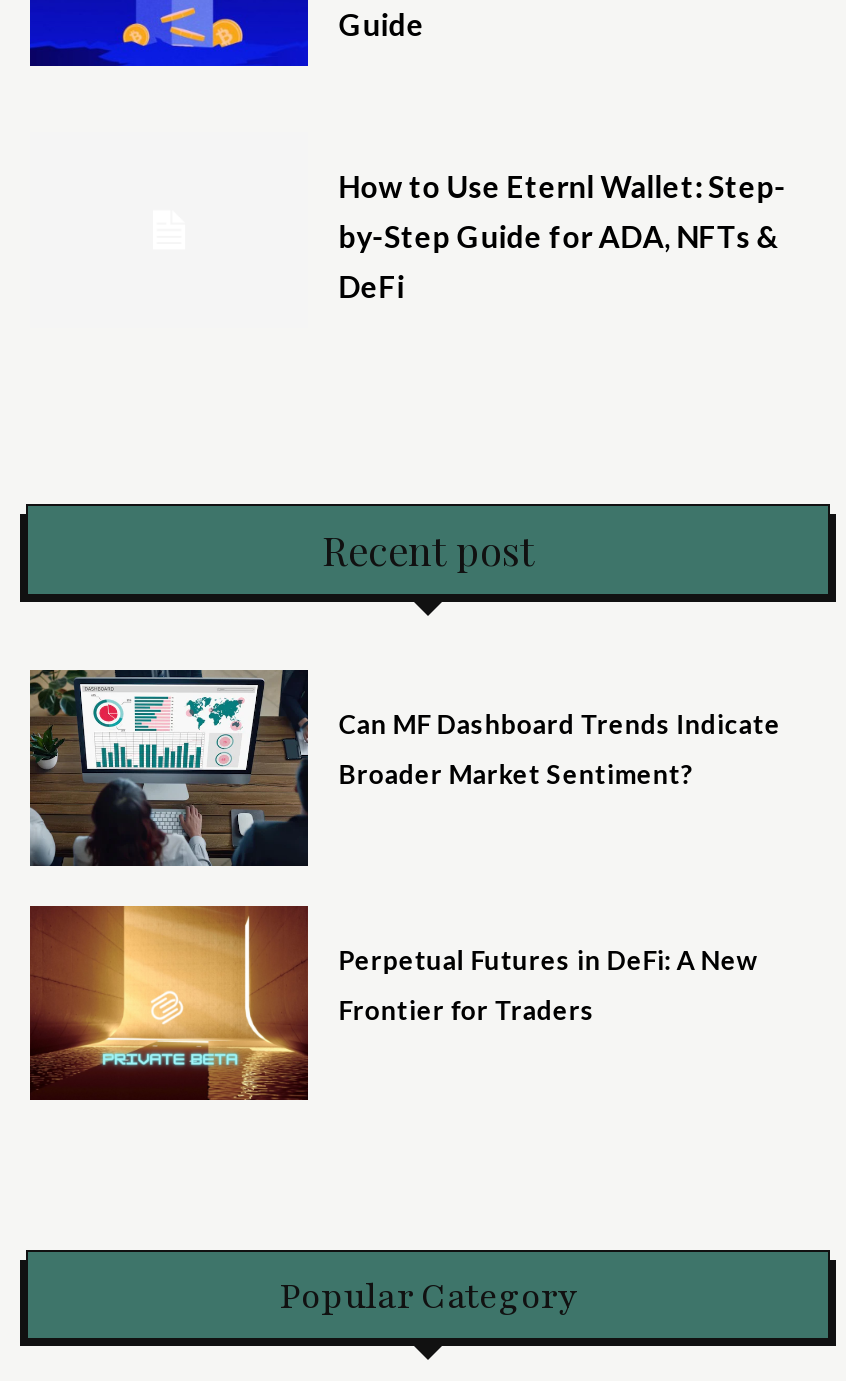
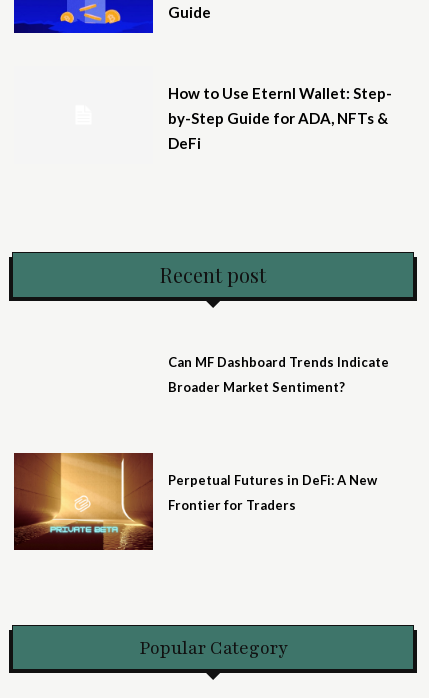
[28,668,310,868] [image] -> none

